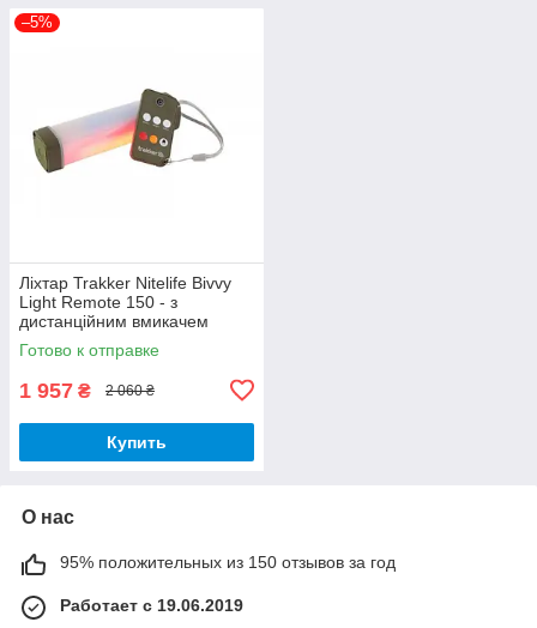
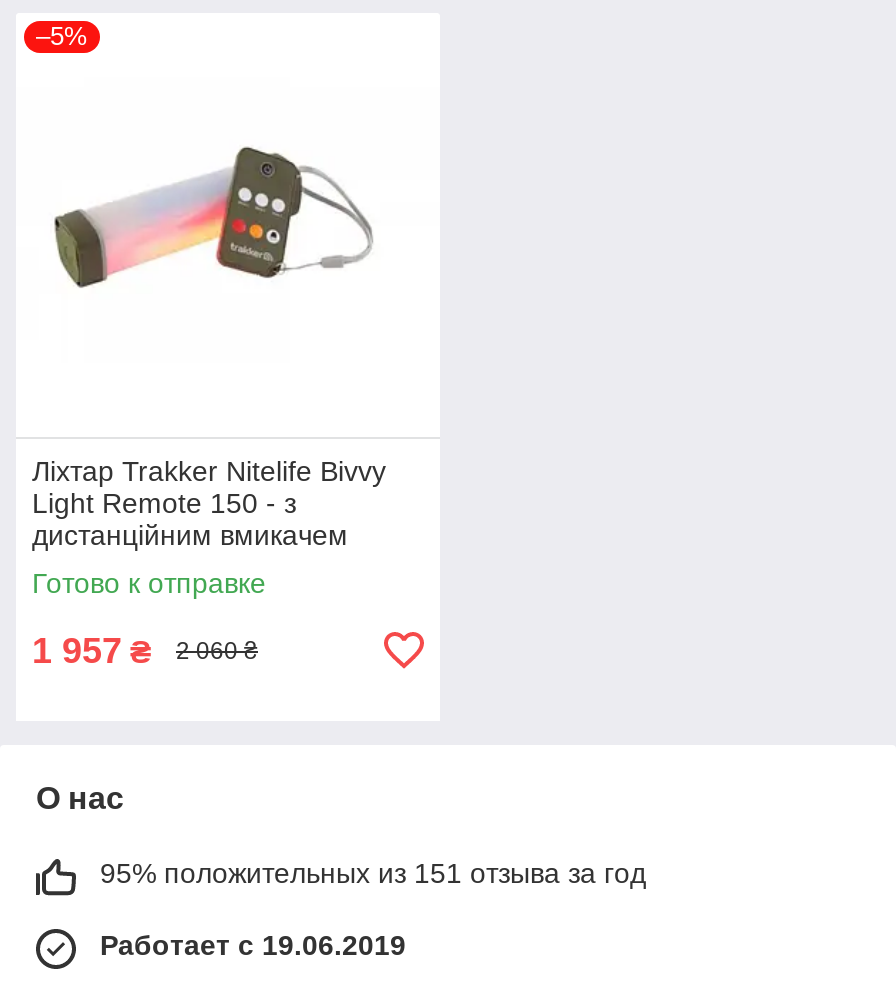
[107,432,167,452] Купить -> none
[60,552,396,571] 95% положительных из 150 отзывов за год -> [100,857,646,889] 95% положительных из 151 отзыва за год

